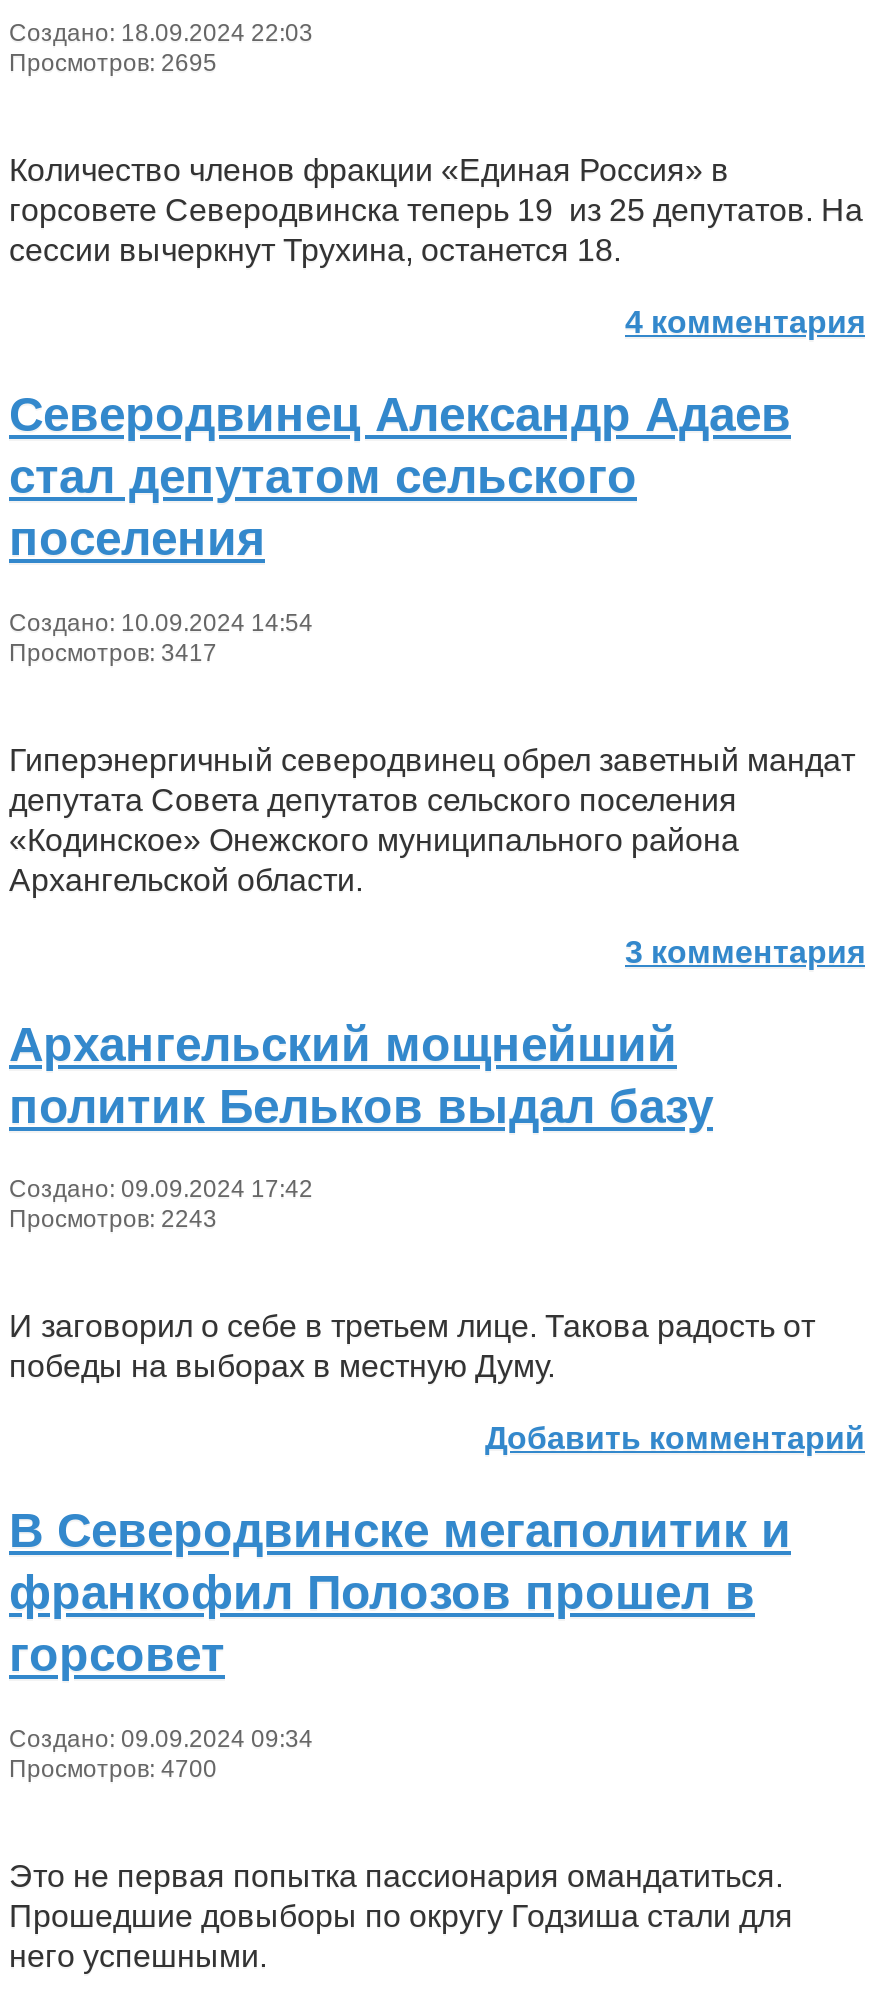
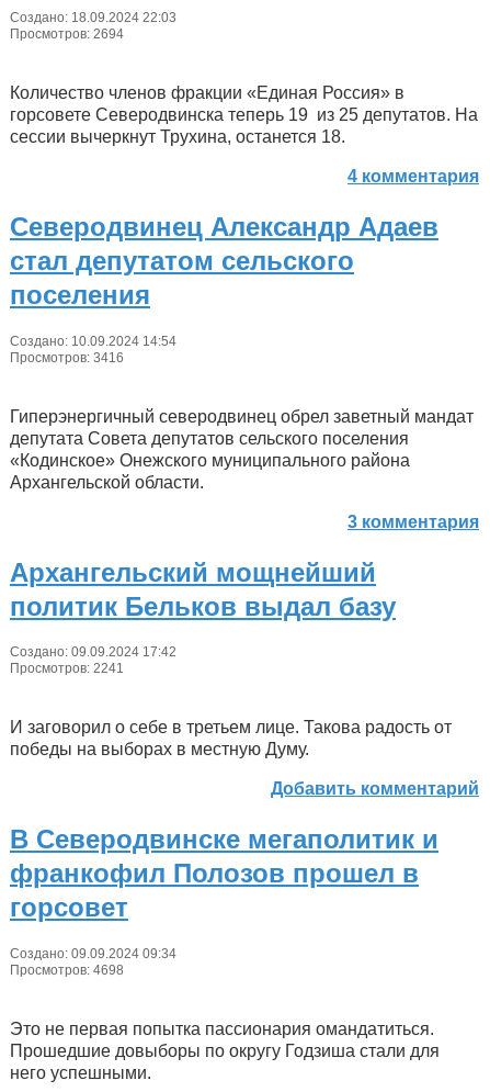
[9,49,217,77] Просмотров: 2695 -> [10,26,124,41] Просмотров: 2694
[9,638,217,666] Просмотров: 3417 -> [10,350,124,365] Просмотров: 3416
[9,1206,217,1234] Просмотров: 2243 -> [10,661,124,676] Просмотров: 2241
[9,1755,217,1783] Просмотров: 4700 -> [10,963,124,978] Просмотров: 4698

